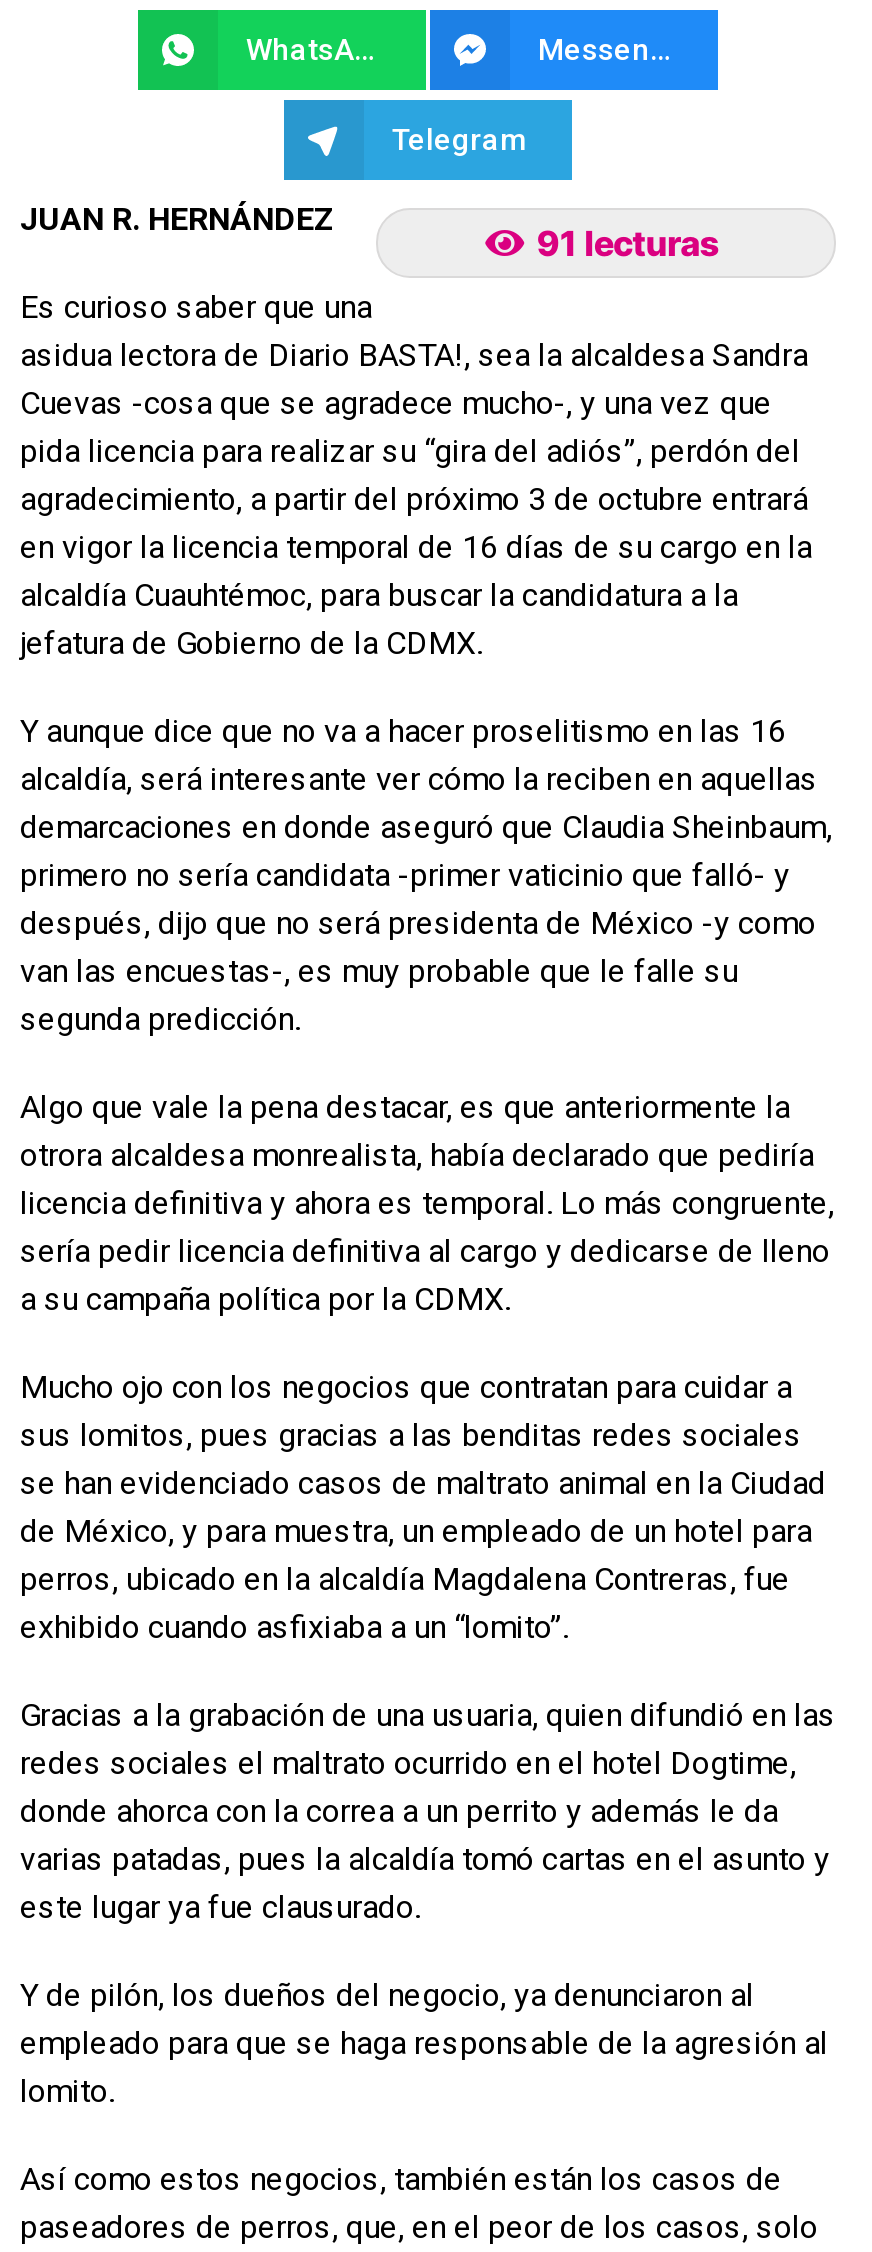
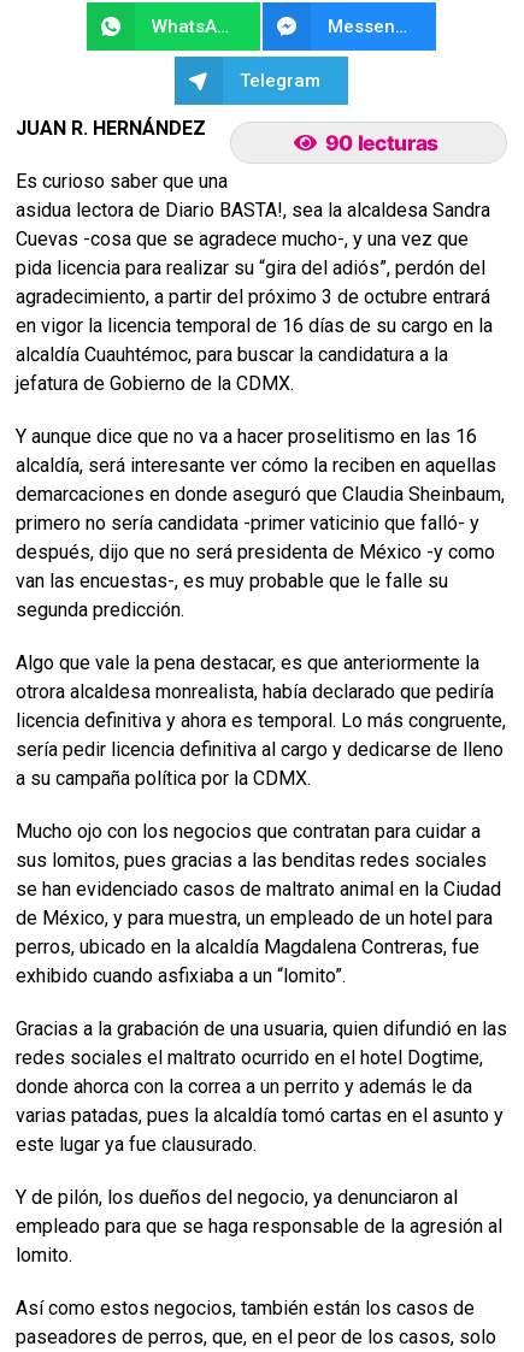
[536,222,719,264] 91 lecturas -> [325,130,438,155] 90 lecturas

